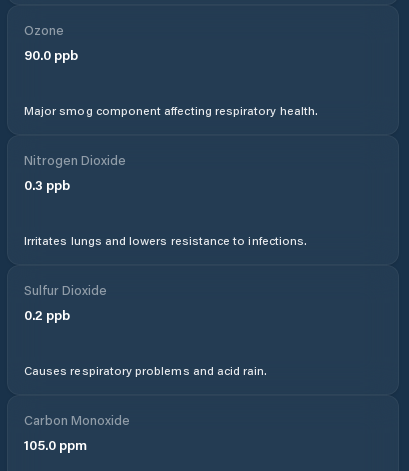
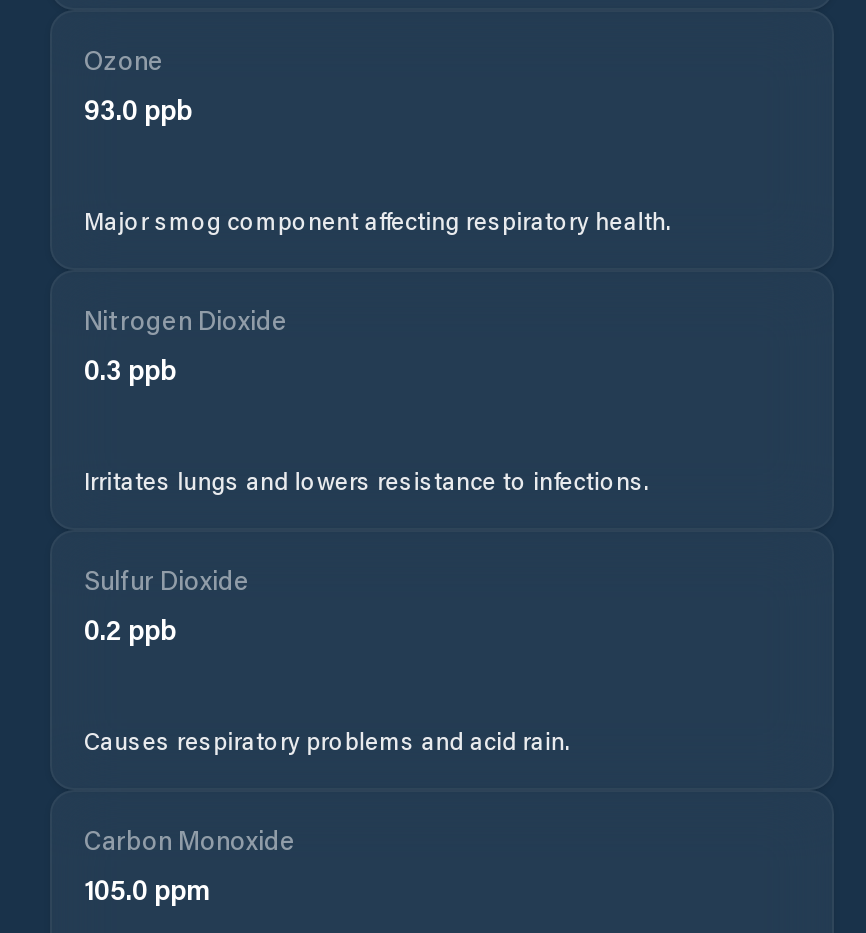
[24,45,78,64] 90.0 ppb -> [84,90,192,128] 93.0 ppb

